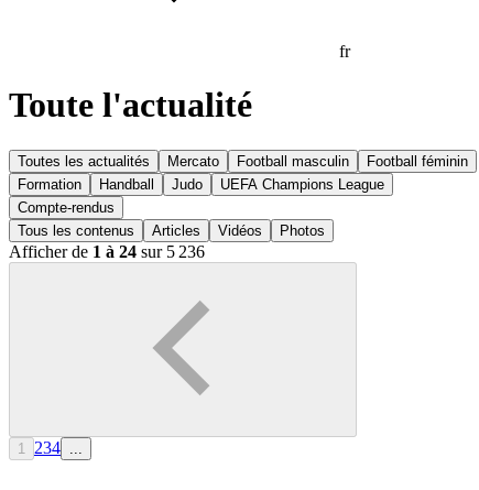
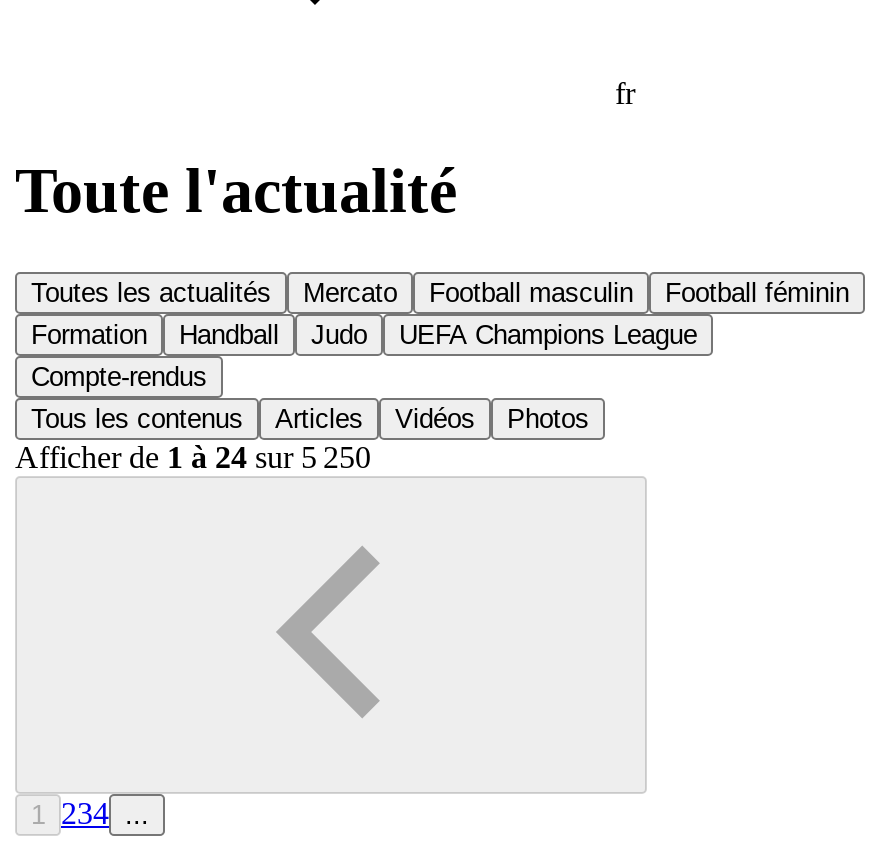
[9,242,205,261] Afficher de1 à 24sur 5 236 -> [15,440,371,474] Afficher de1 à 24sur 5 250

